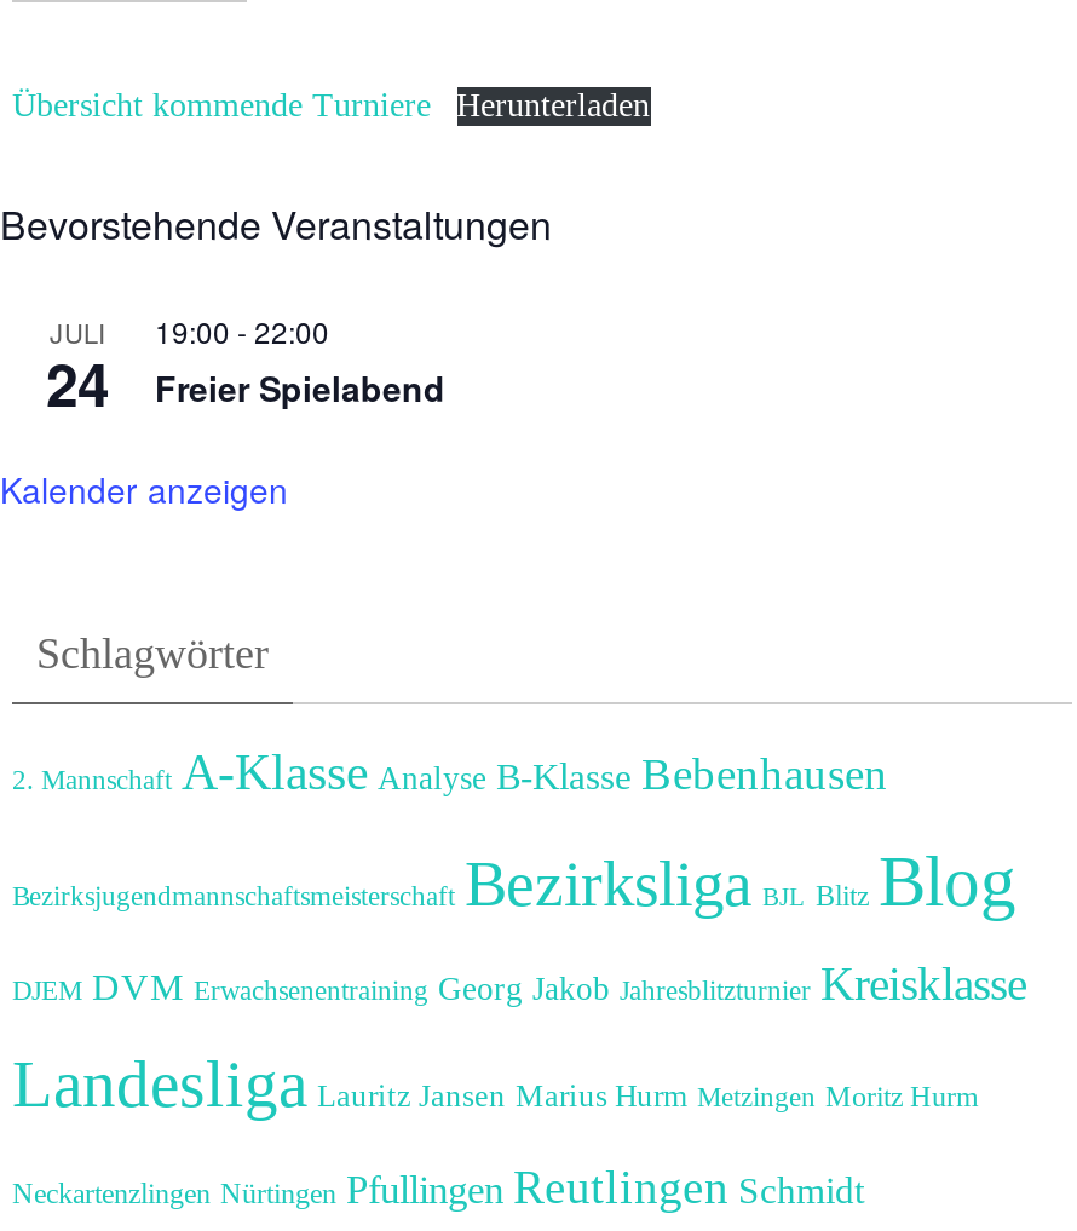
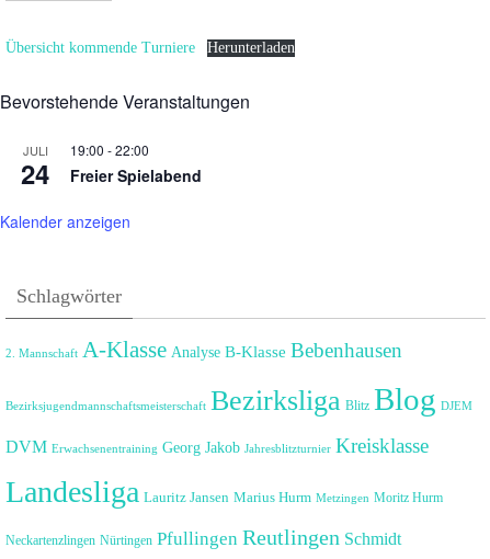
[12,843,1016,920] Bezirksjugendmannschaftsmeisterschaft Bezirksliga BJL Blitz Blog -> [5,382,472,417] Bezirksjugendmannschaftsmeisterschaft Bezirksliga Blitz Blog DJEM
[12,959,1026,1010] DJEM DVM Erwachsenentraining Georg Jakob Jahresblitzturnier Kreisklasse -> [5,434,429,457] DVM Erwachsenentraining Georg Jakob Jahresblitzturnier Kreisklasse

